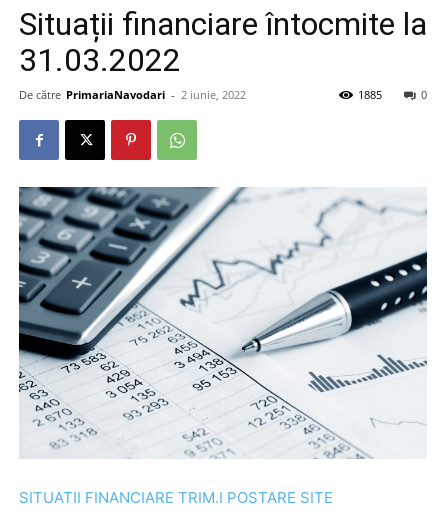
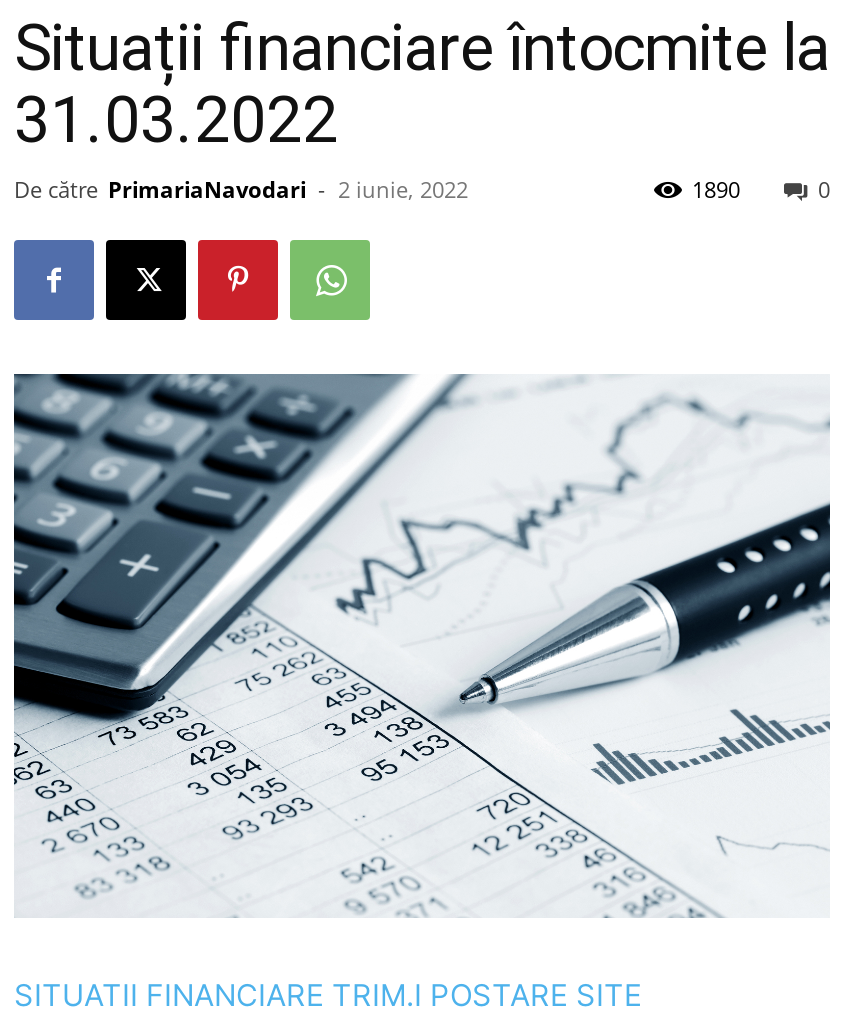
[358,87,382,102] 1885 -> [692,174,740,204] 1890

